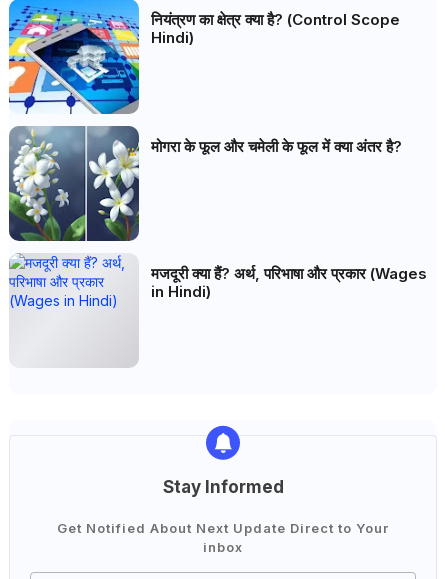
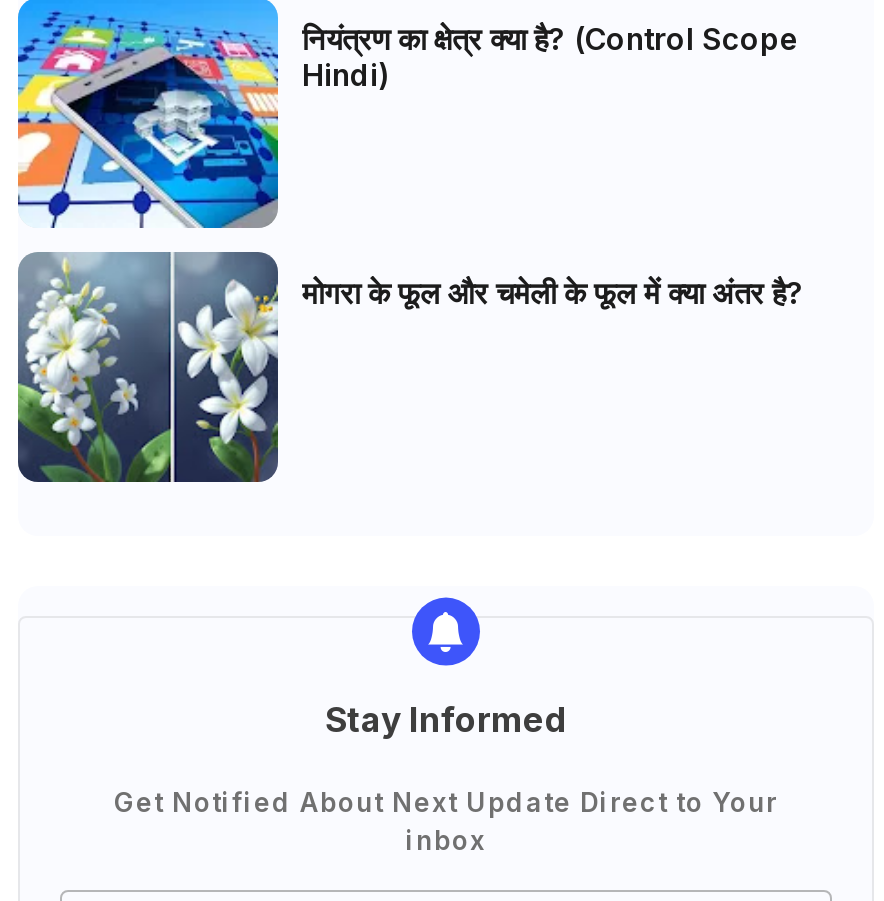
[9,254,427,368] [image] | मजदूरी क्या हैं? अर्थ, परिभाषा और प्रकार (Wages | in Hindi) -> none

